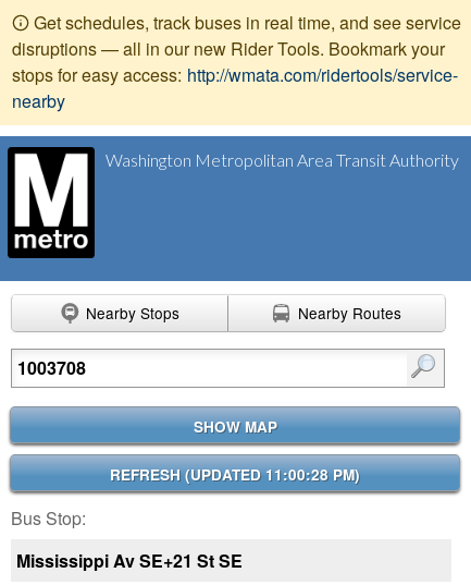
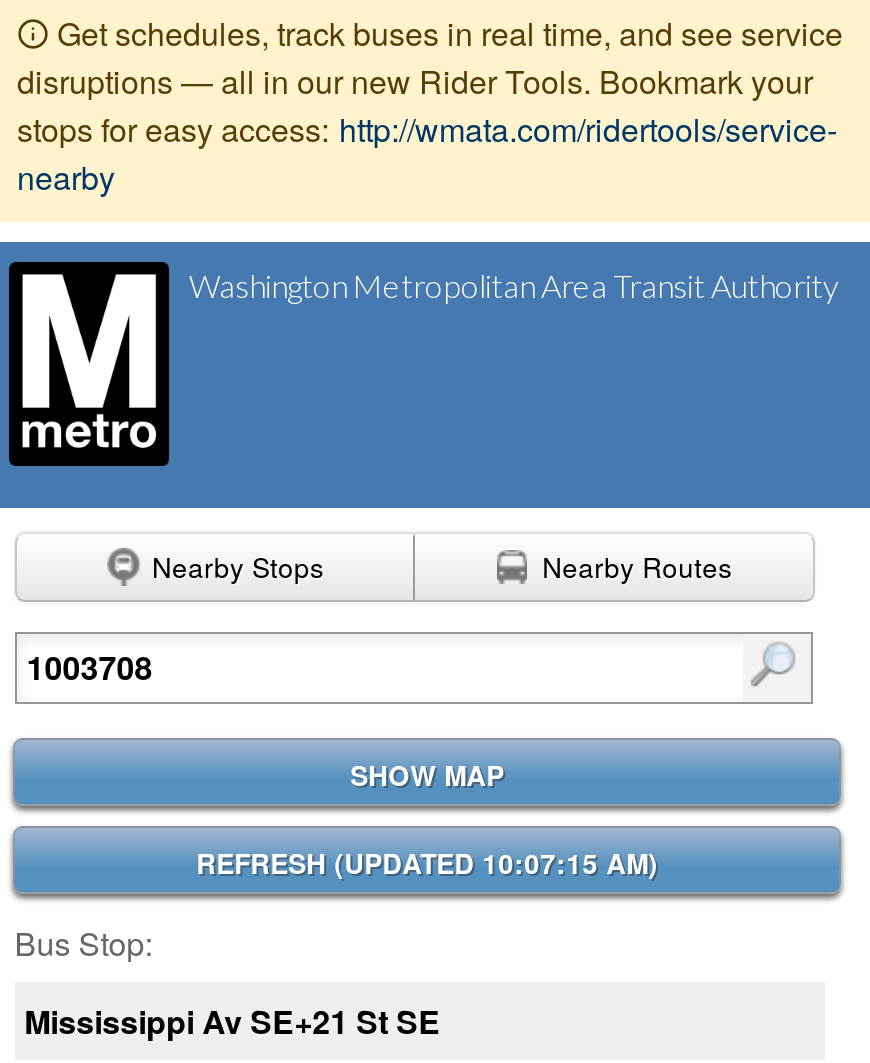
[110,464,360,485] REFRESH (UPDATED 11:00:28 PM) -> [196,844,658,882] REFRESH (UPDATED 10:07:15 AM)

